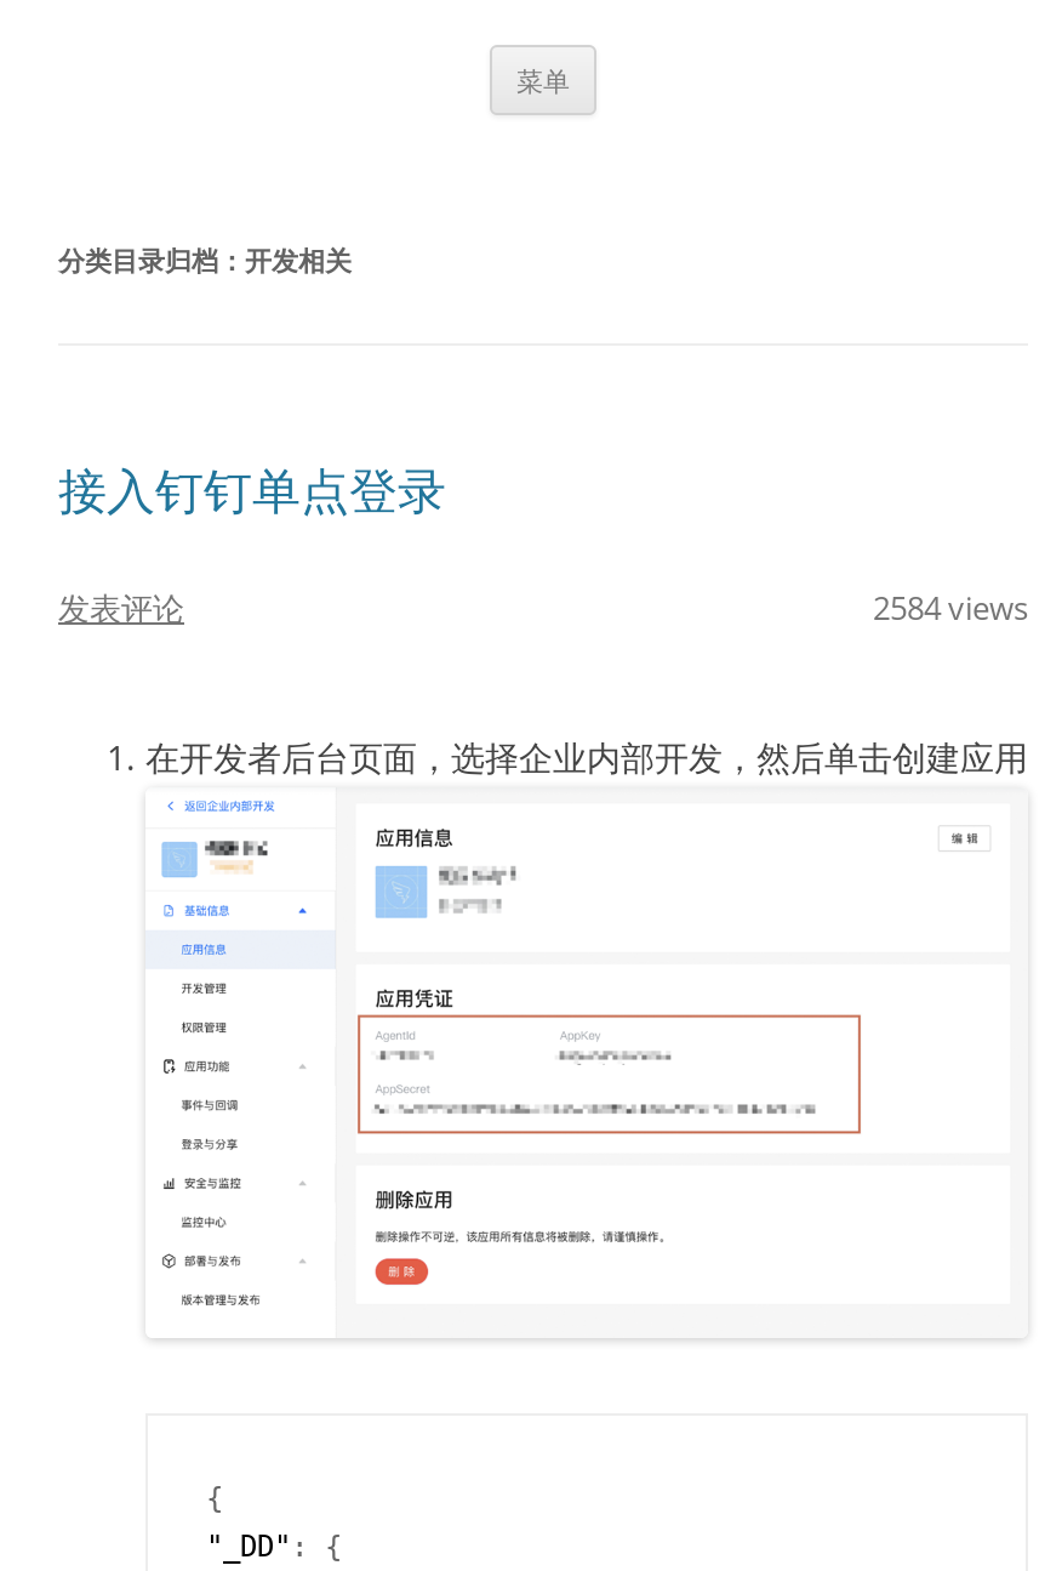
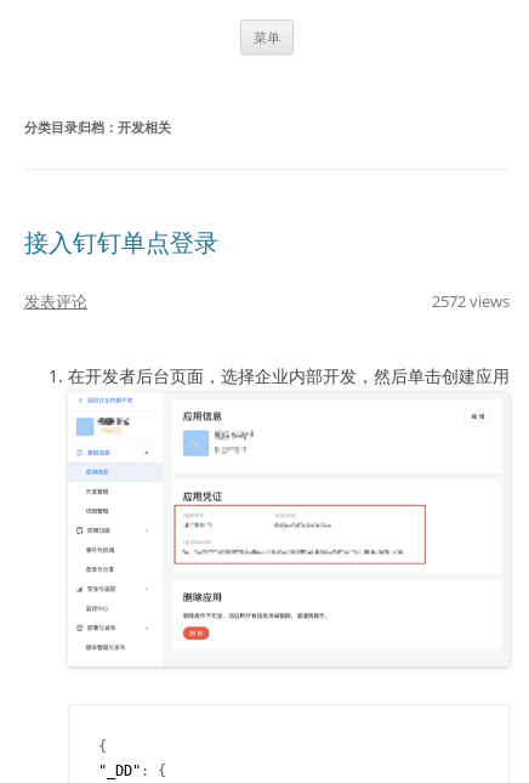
[873,586,1028,630] 2584 views -> [432,290,510,312] 2572 views

